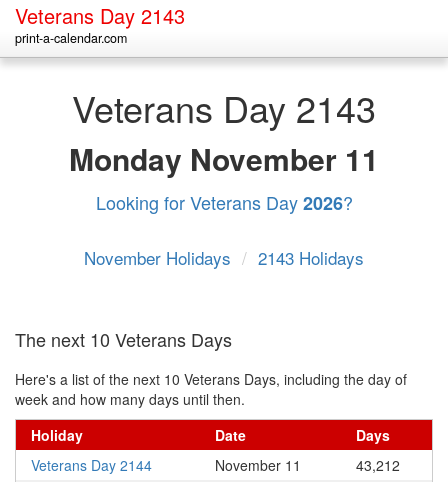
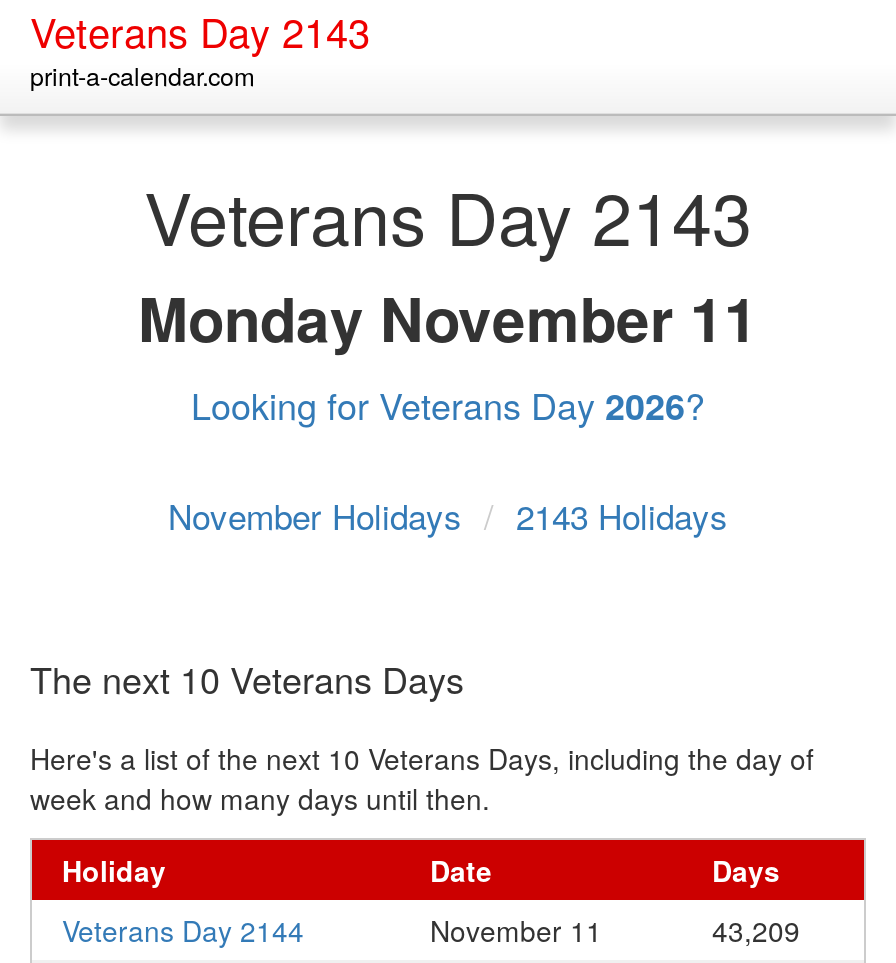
[356,455,400,475] 43,212 -> [712,910,800,950] 43,209

